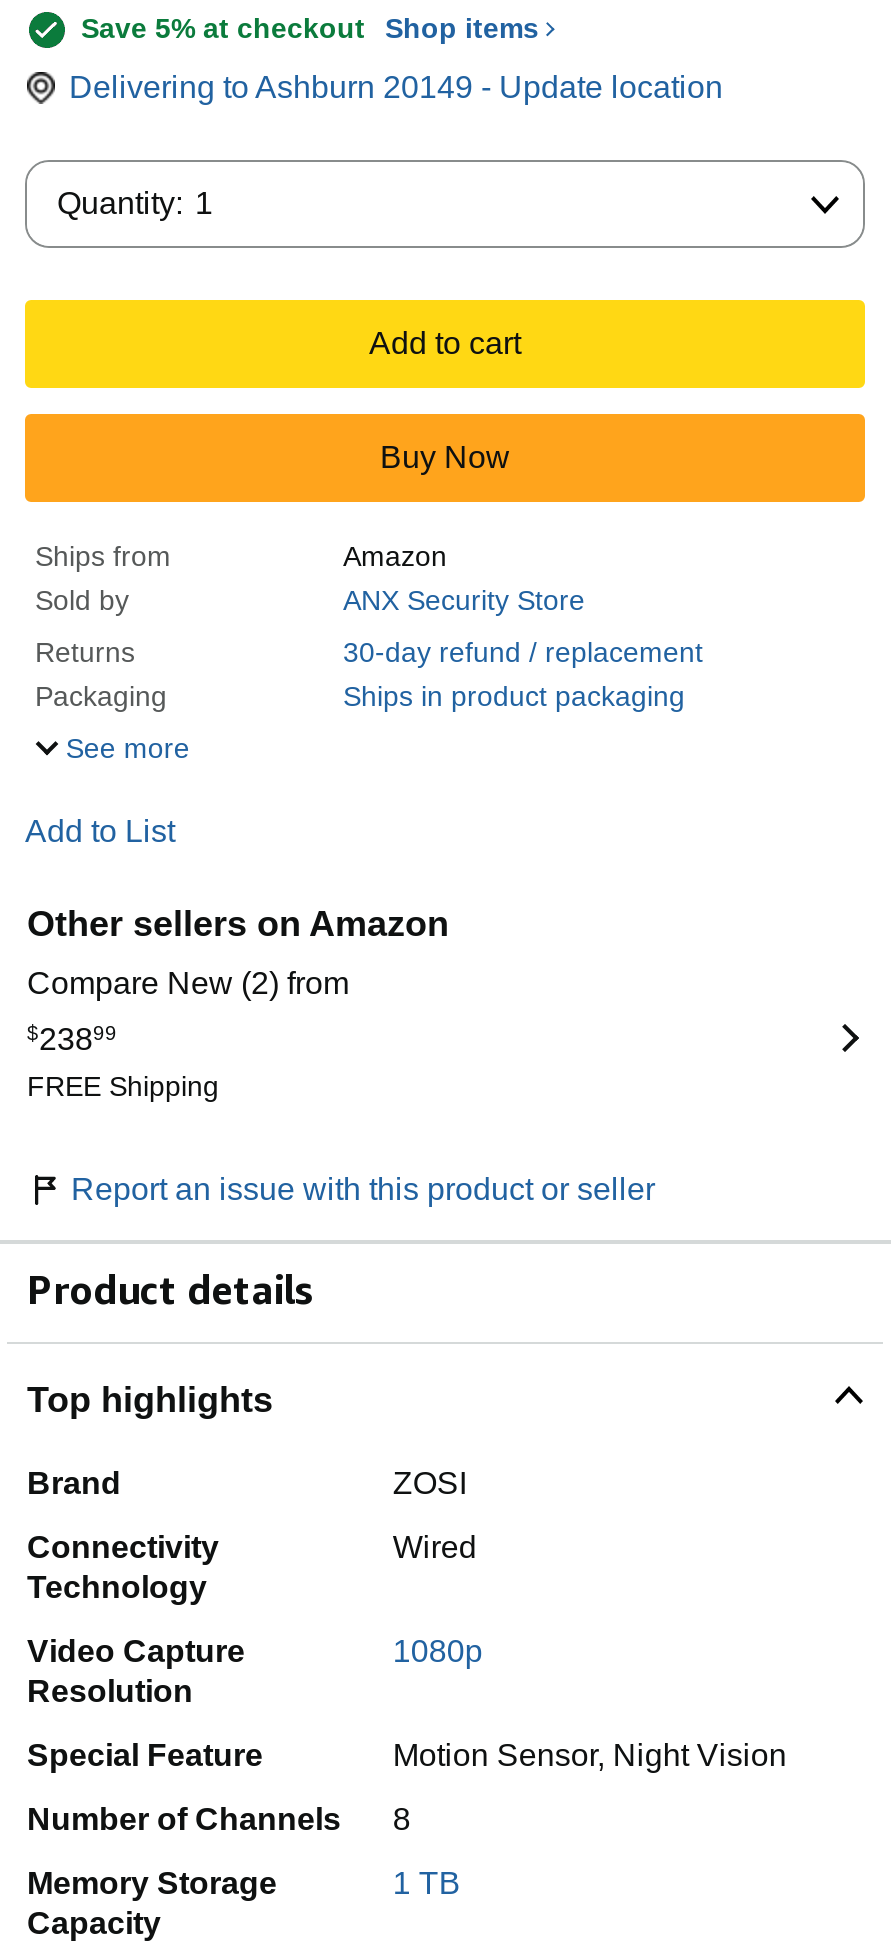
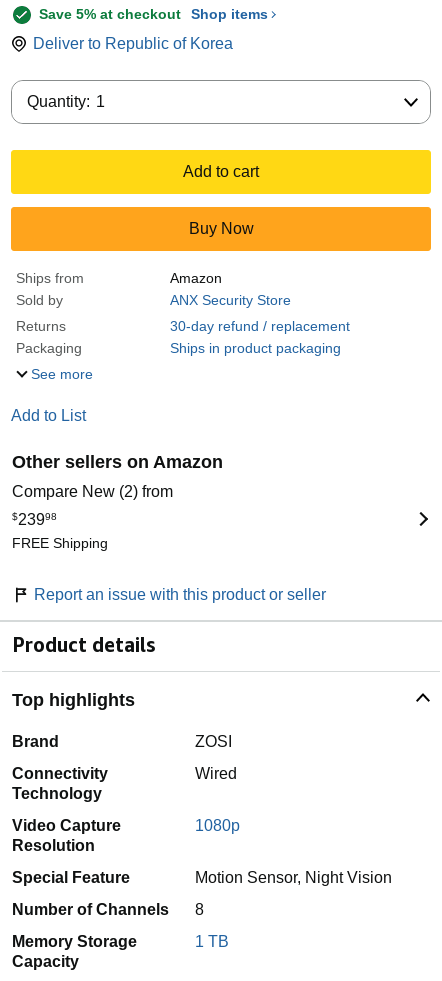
[69,70,723,104] Delivering to Ashburn 20149 - Update location -> [33,35,233,52] Deliver to Republic of Korea
[27,1022,117,1056] $23899 -> [12,511,57,528] $23998

